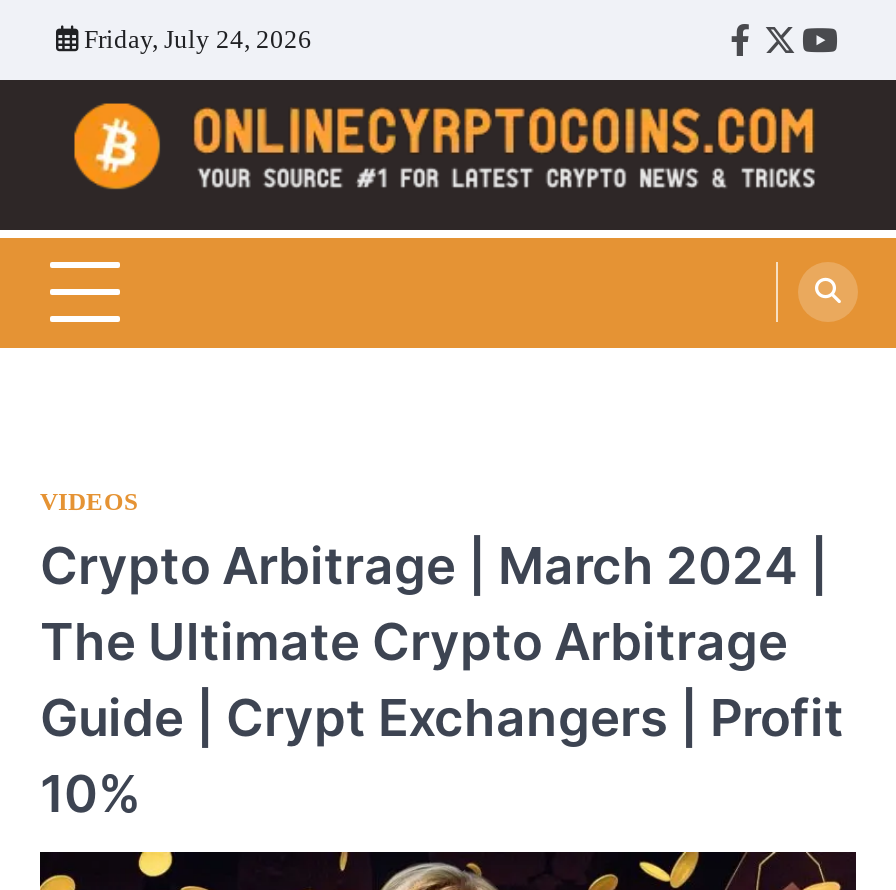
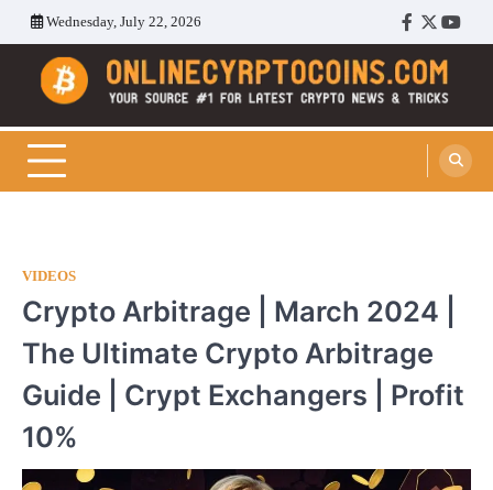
[84,24,312,54] Friday, July 24, 2026 -> [46,13,201,30] Wednesday, July 22, 2026

